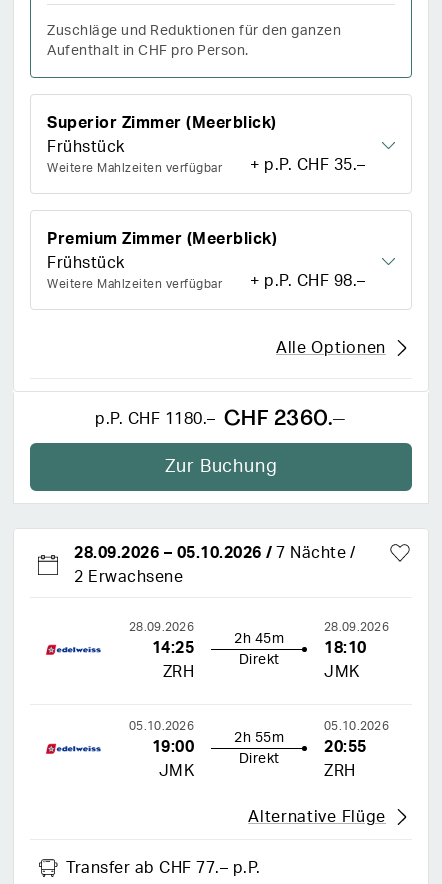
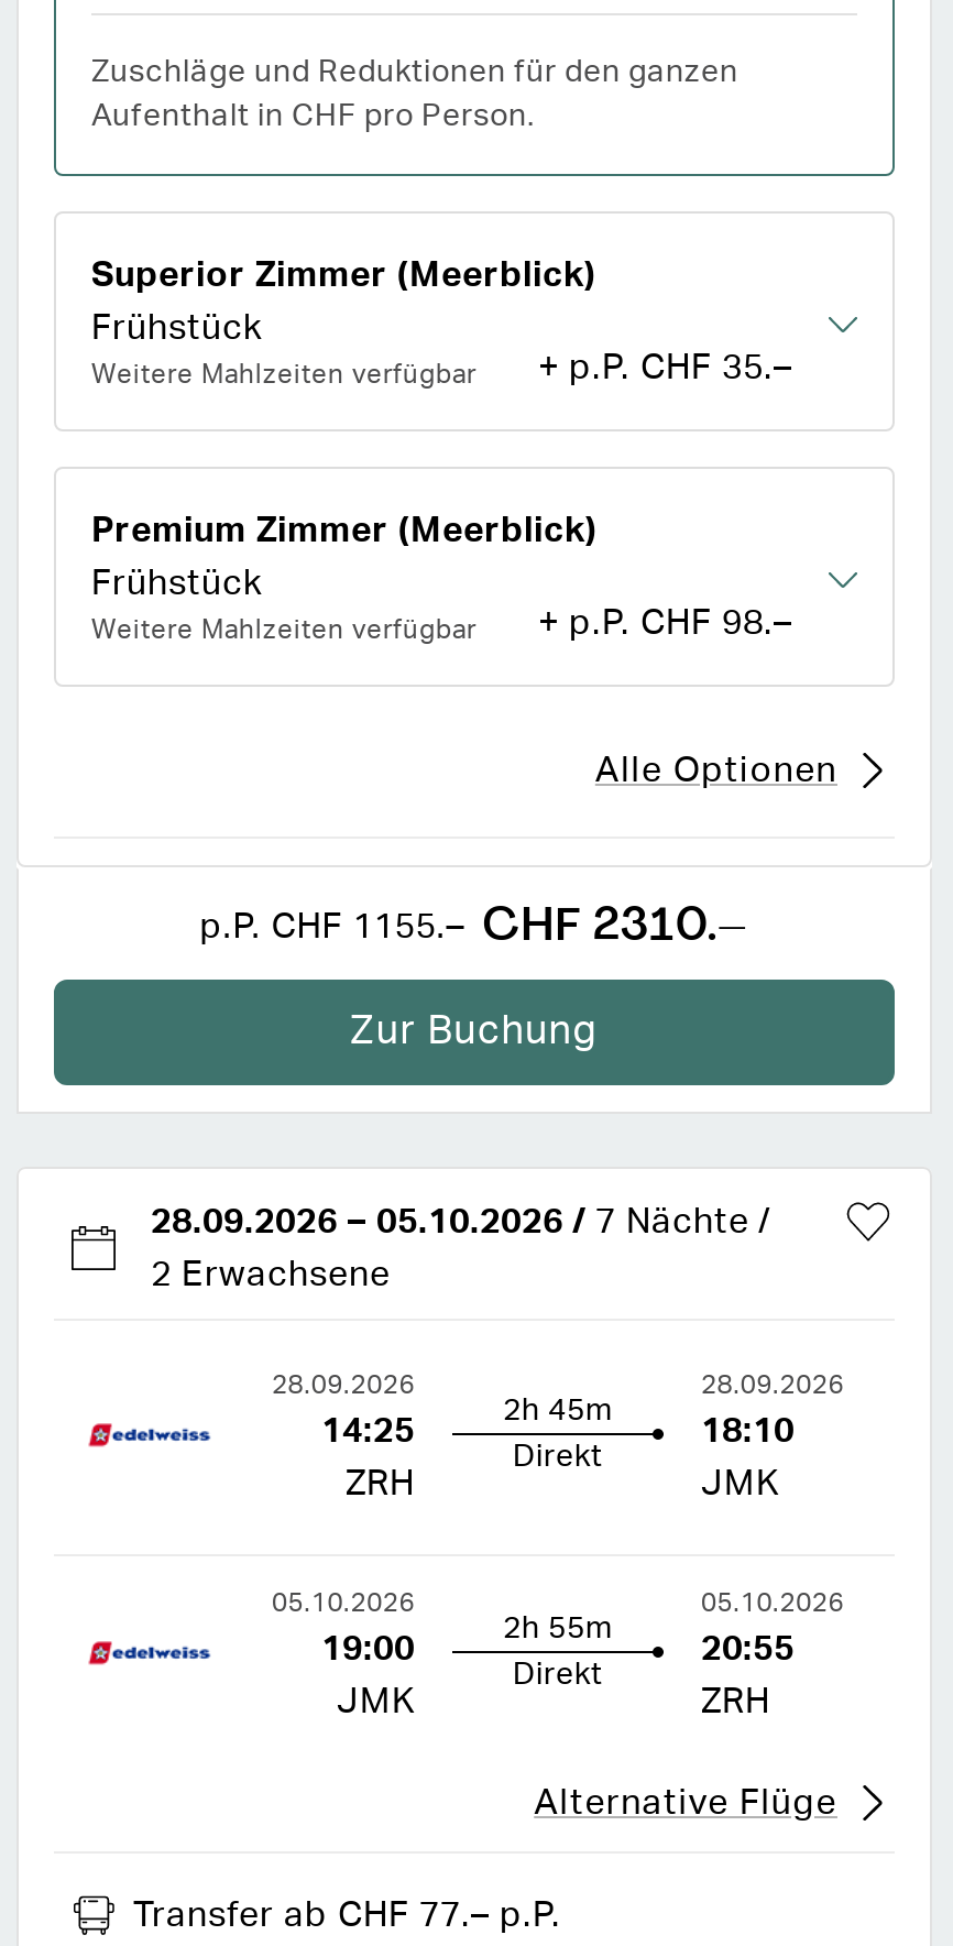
[95,404,347,432] p.P. CHF 1180.– CHF 2360.– -> [200,894,749,955] p.P. CHF 1155.– CHF 2310.–

